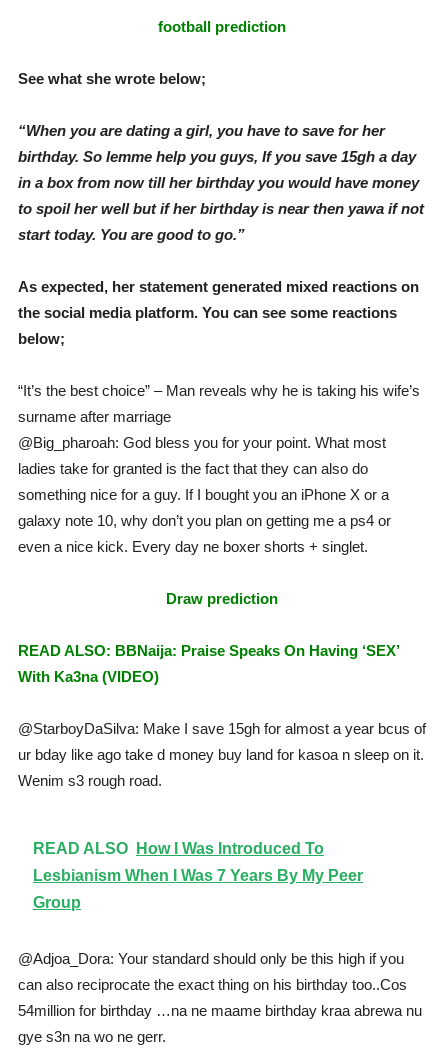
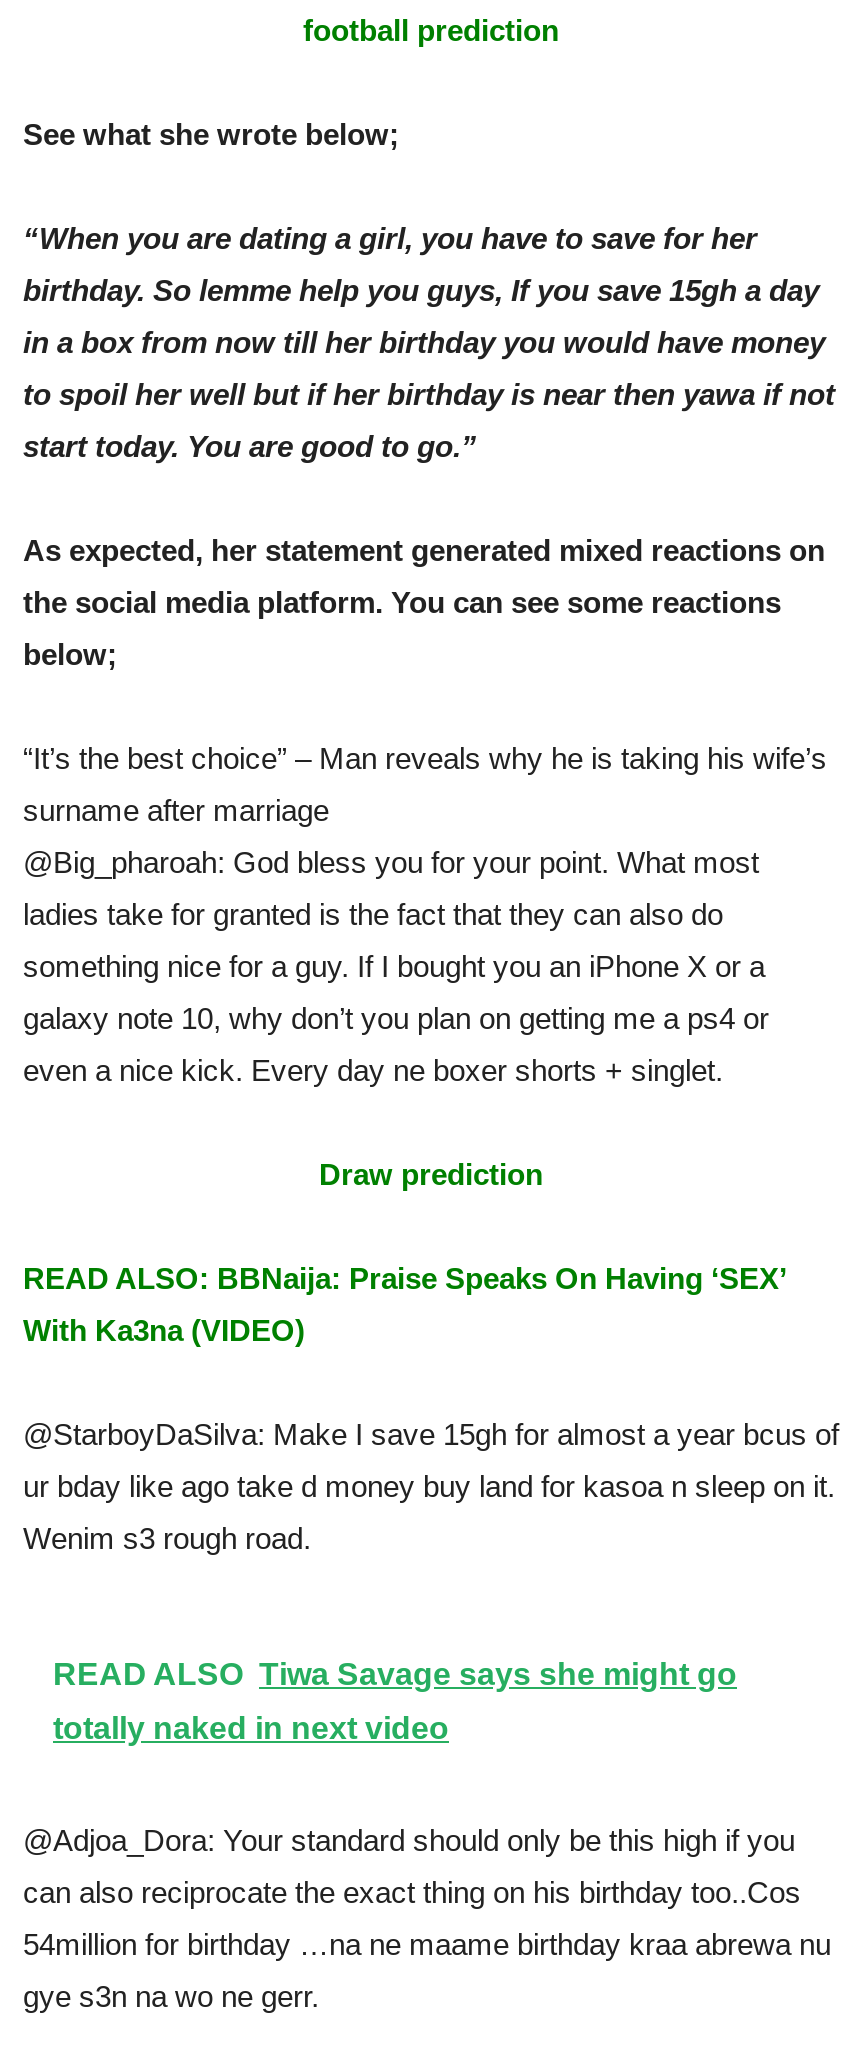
[33,840,363,911] READ ALSO How I Was Introduced To | Lesbianism When I Was 7 Years By My Peer | Group -> [53,1657,737,1745] READ ALSO Tiwa Savage says she might go | totally naked in next video

